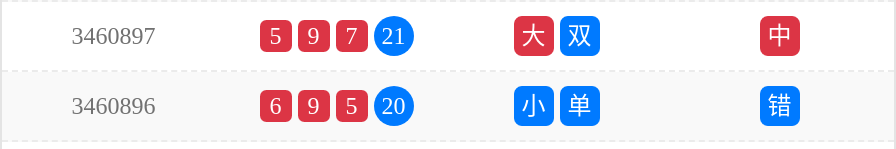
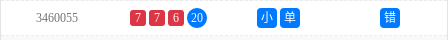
[72,22,320,50] 3460897 | 5 | 9 -> [36,11,78,25] 3460055
[72,22,792,120] 21 | 大 | 双 | 中 | 3460896 -> [154,11,160,25] 7
[308,92,358,120] 9 | 5 -> none

